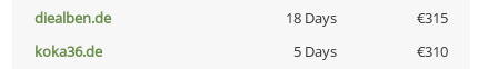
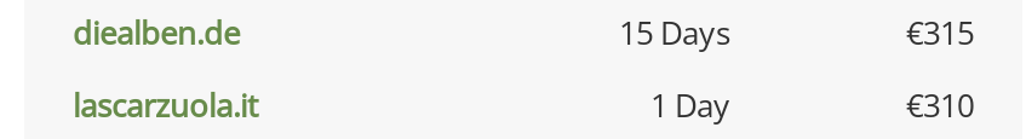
[285,8,336,28] 18 Days -> [619,11,730,54] 15 Days
[34,41,336,61] koka36.de | 5 Days -> [73,83,730,127] lascarzuola.it | 1 Day

